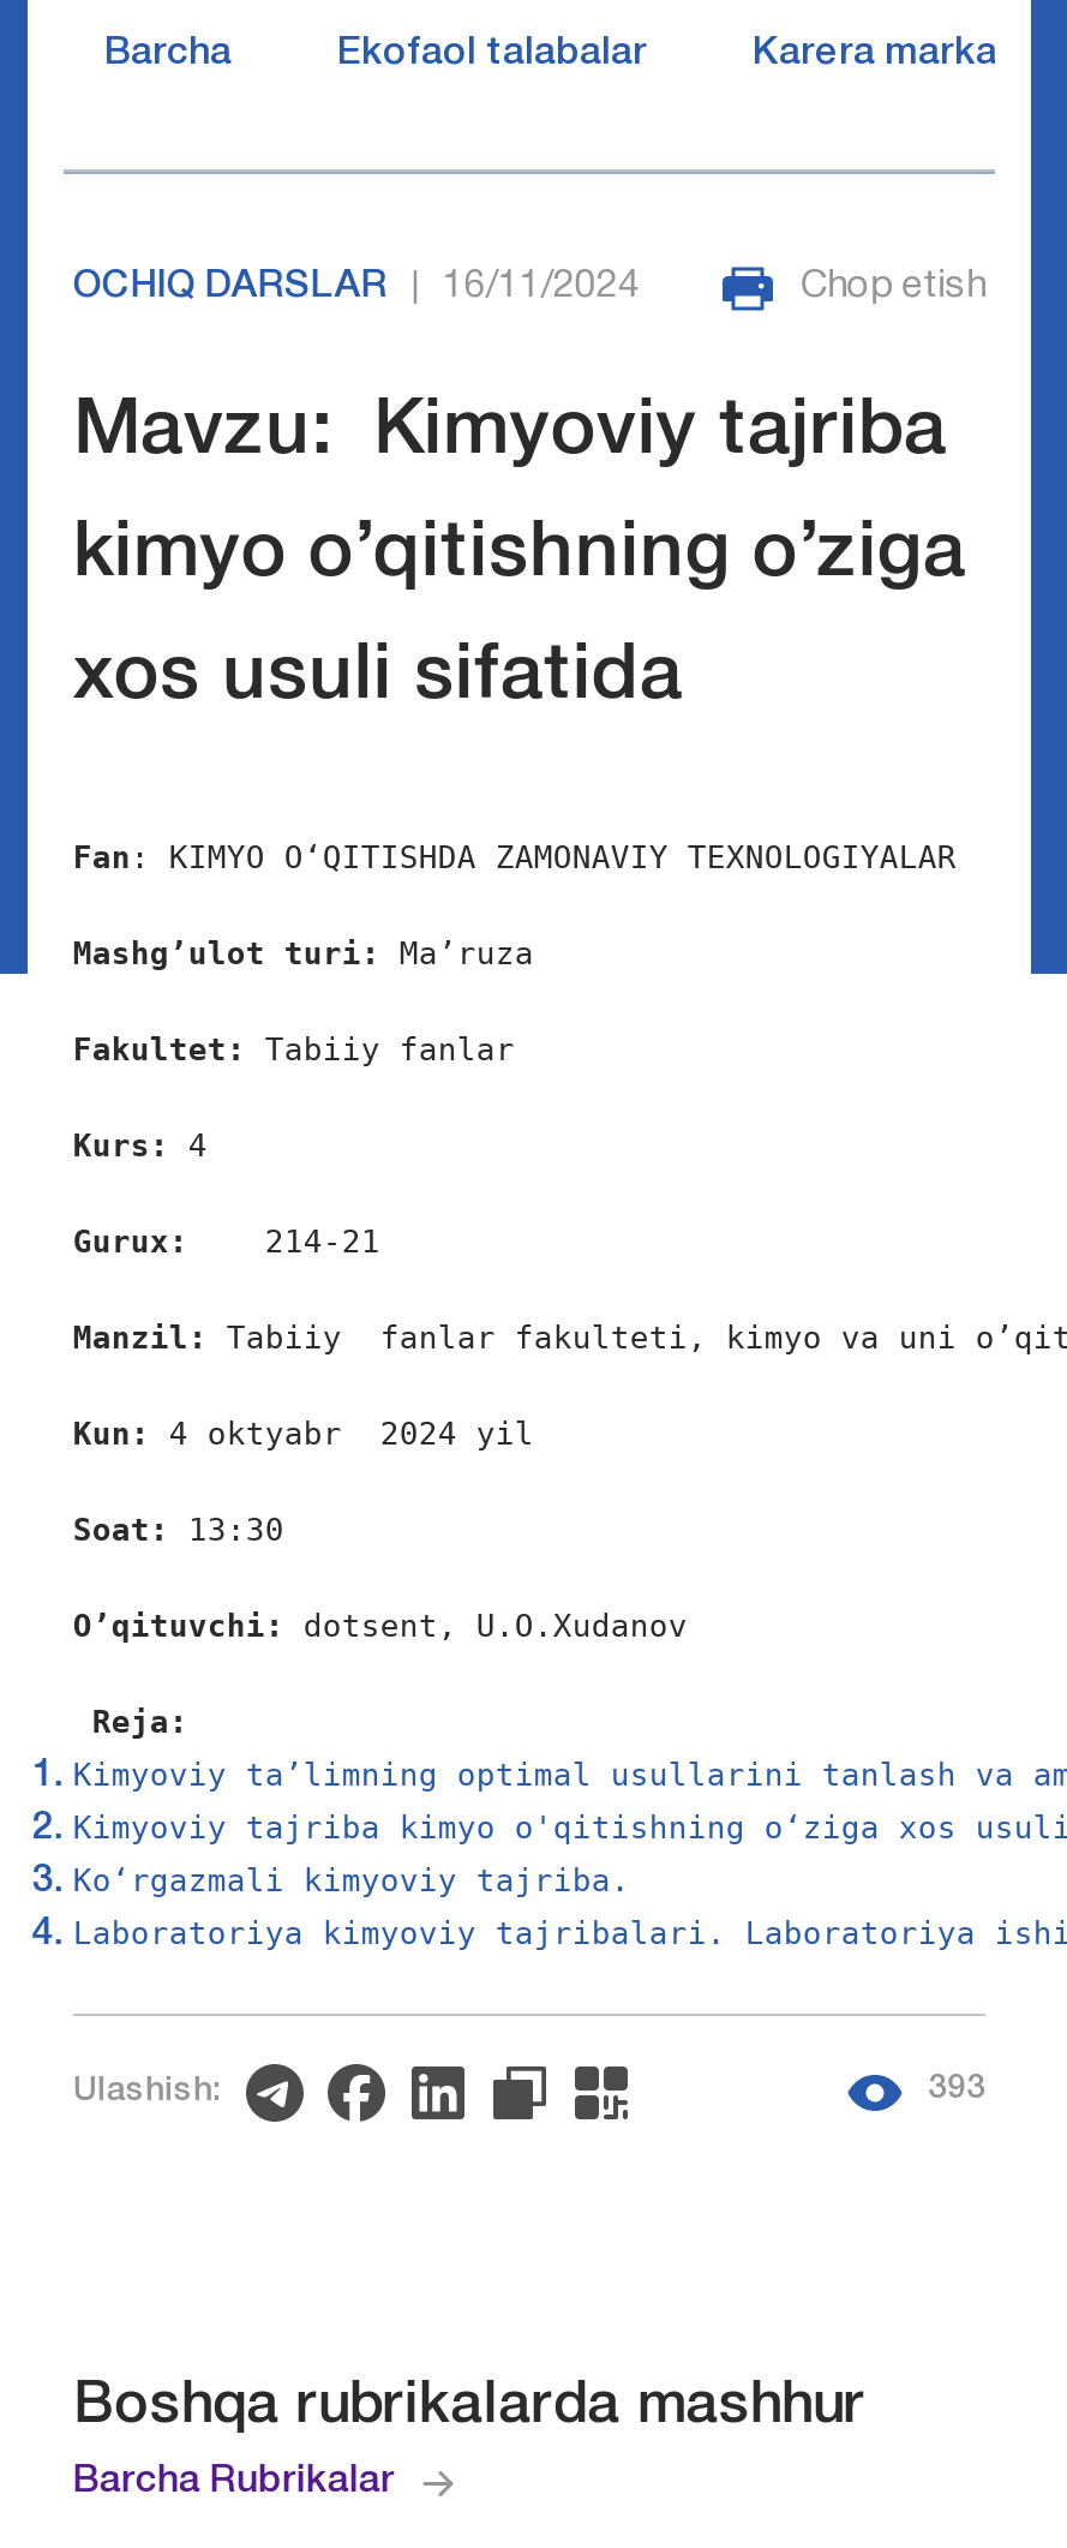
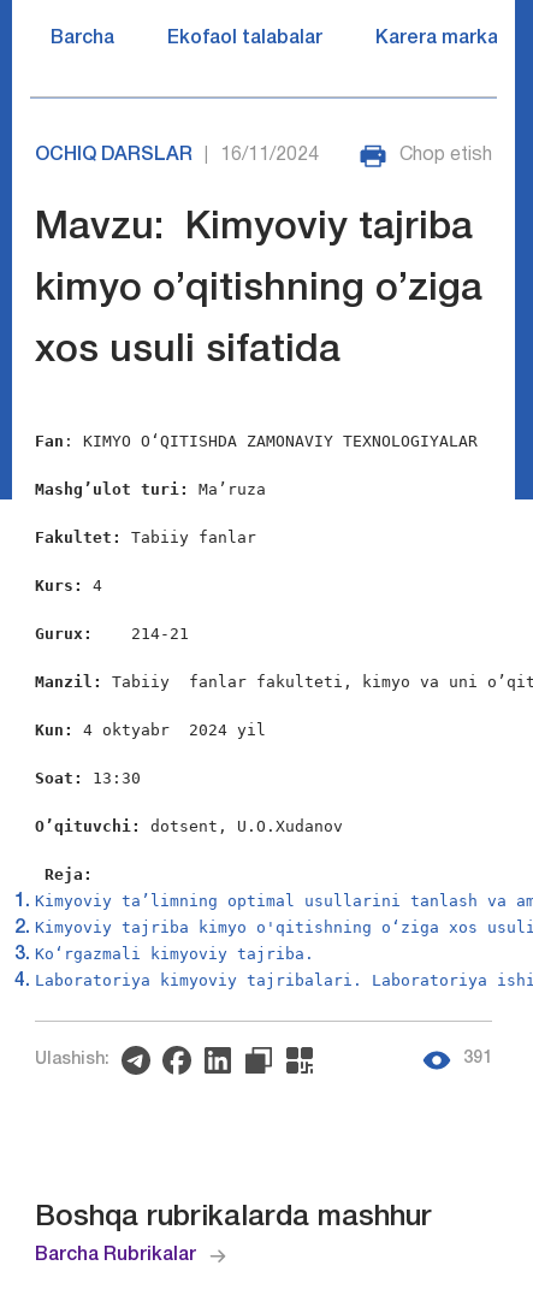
[928,2073,986,2104] 393 -> [463,1050,492,1066] 391

